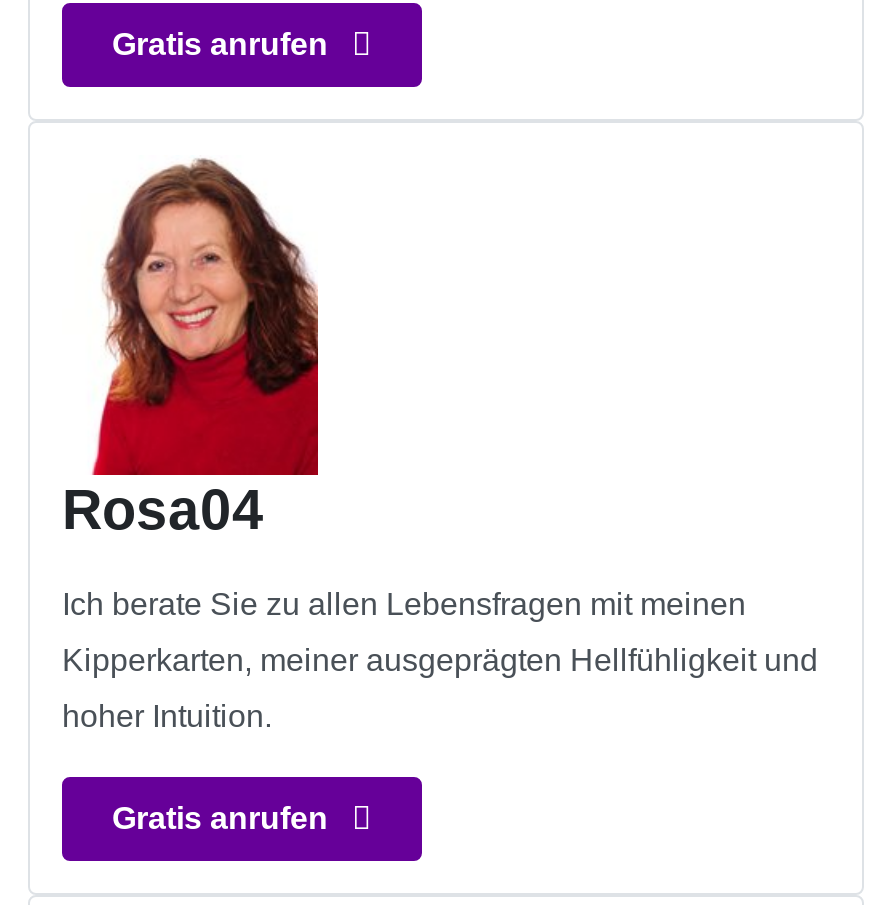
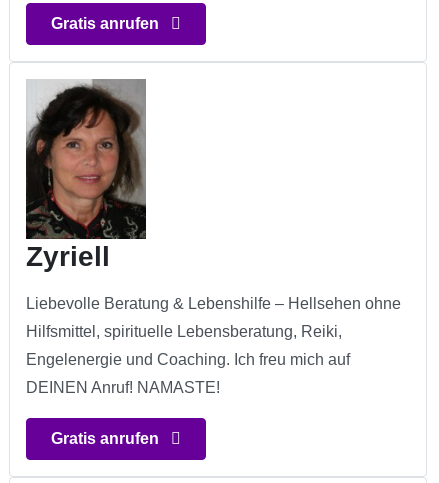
[62,155,818,734] [image] | Rosa04 | Ich berate Sie zu allen Lebensfragen mit meinen | Kipperkarten, meiner ausgeprägten Hellfühligkeit und | hoher Intuition. -> [25,78,401,396] [image] | Zyriell | Liebevolle Beratung & Lebenshilfe – Hellsehen ohne | Hilfsmittel, spirituelle Lebensberatung, Reiki, | Engelenergie und Coaching. Ich freu mich auf | DEINEN Anruf! NAMASTE!

